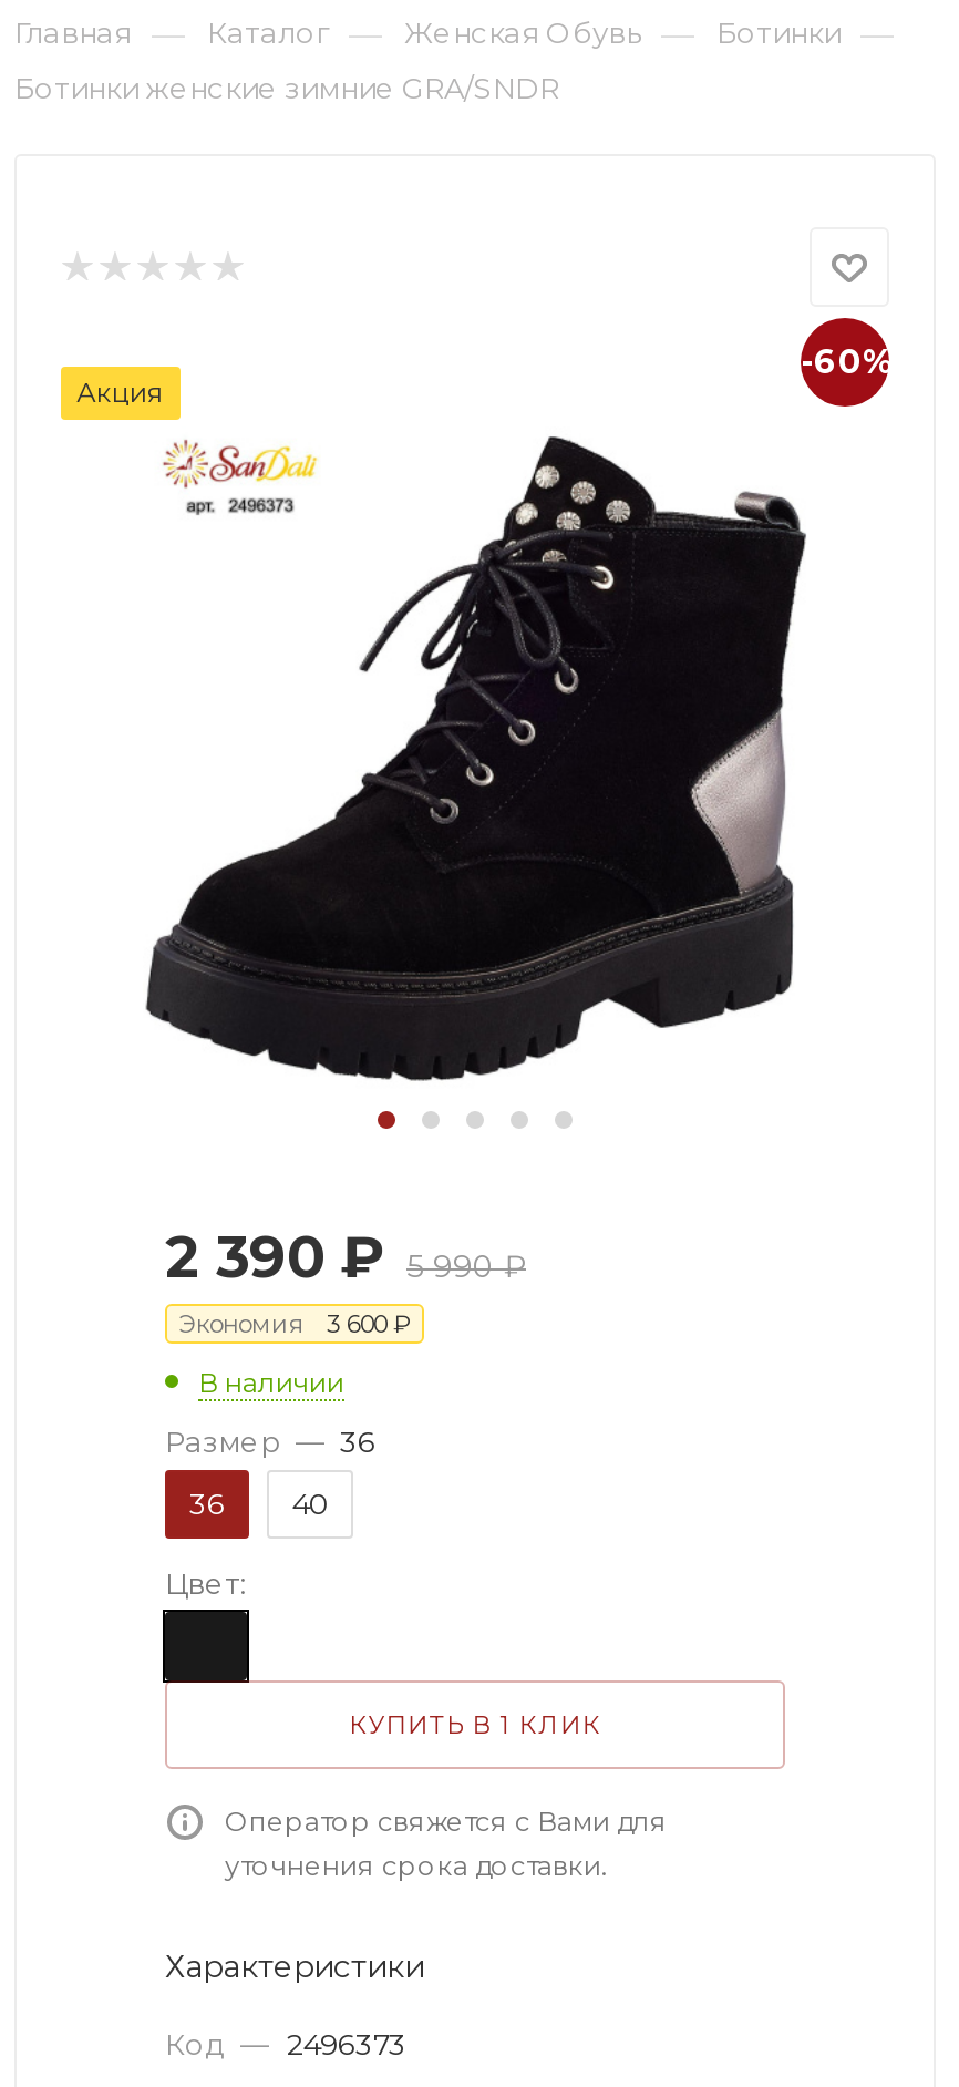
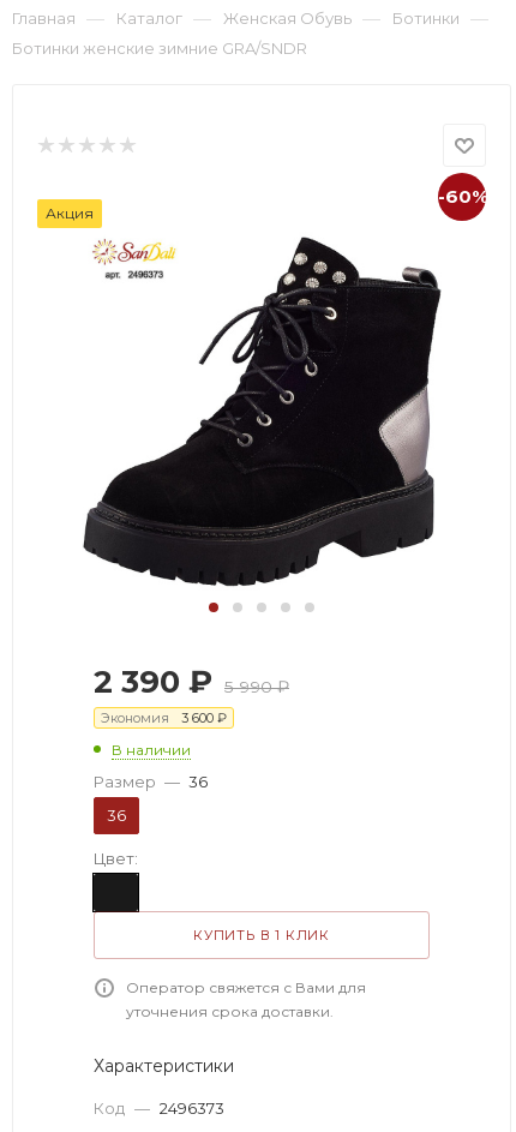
[291,1485,329,1520] 40 -> none

